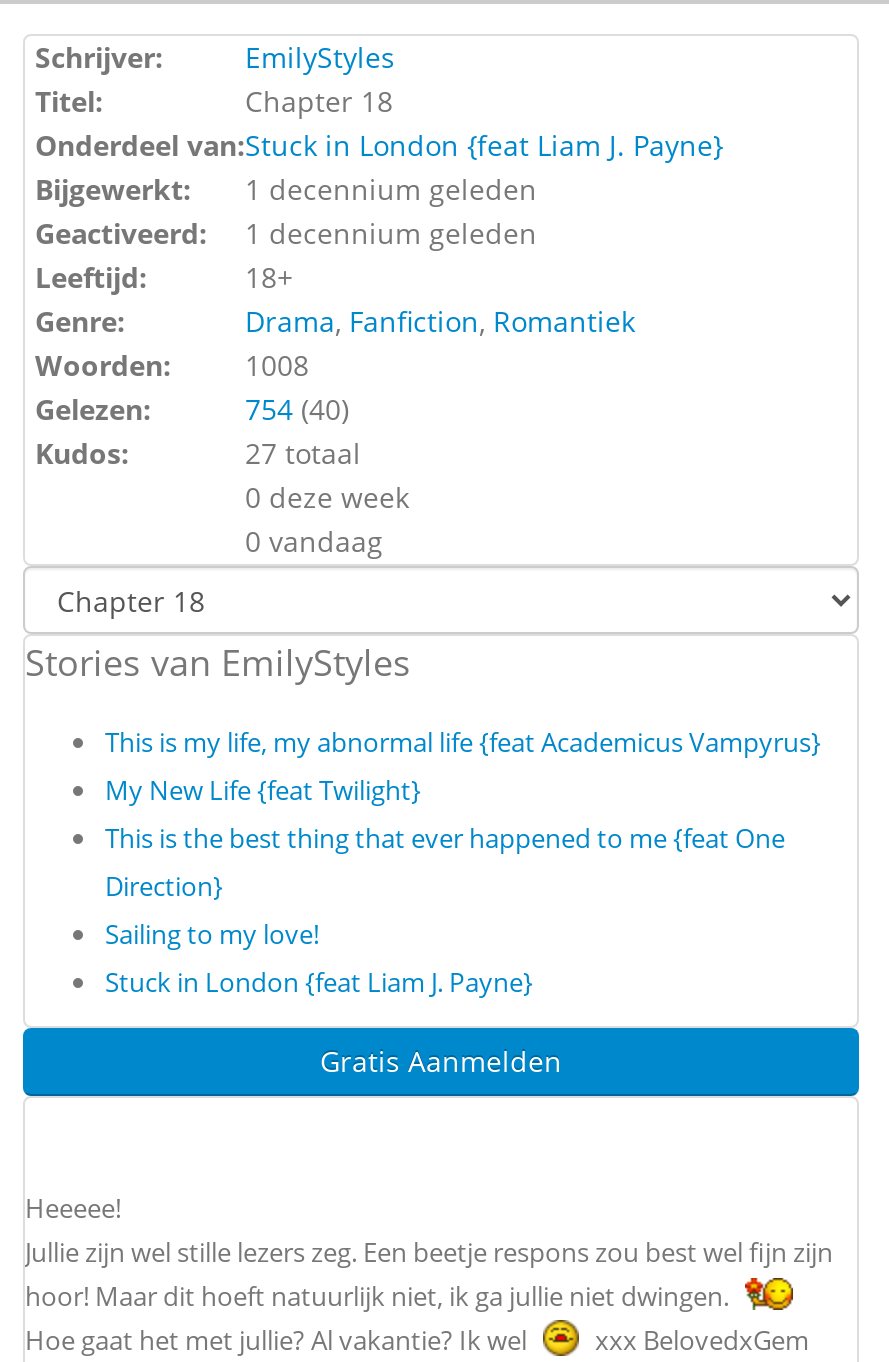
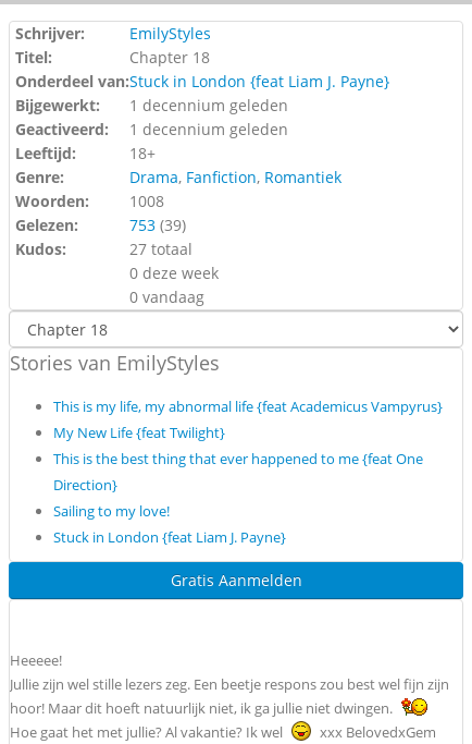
[245,390,349,428] 754 (40) -> [129,215,186,235] 753 (39)

